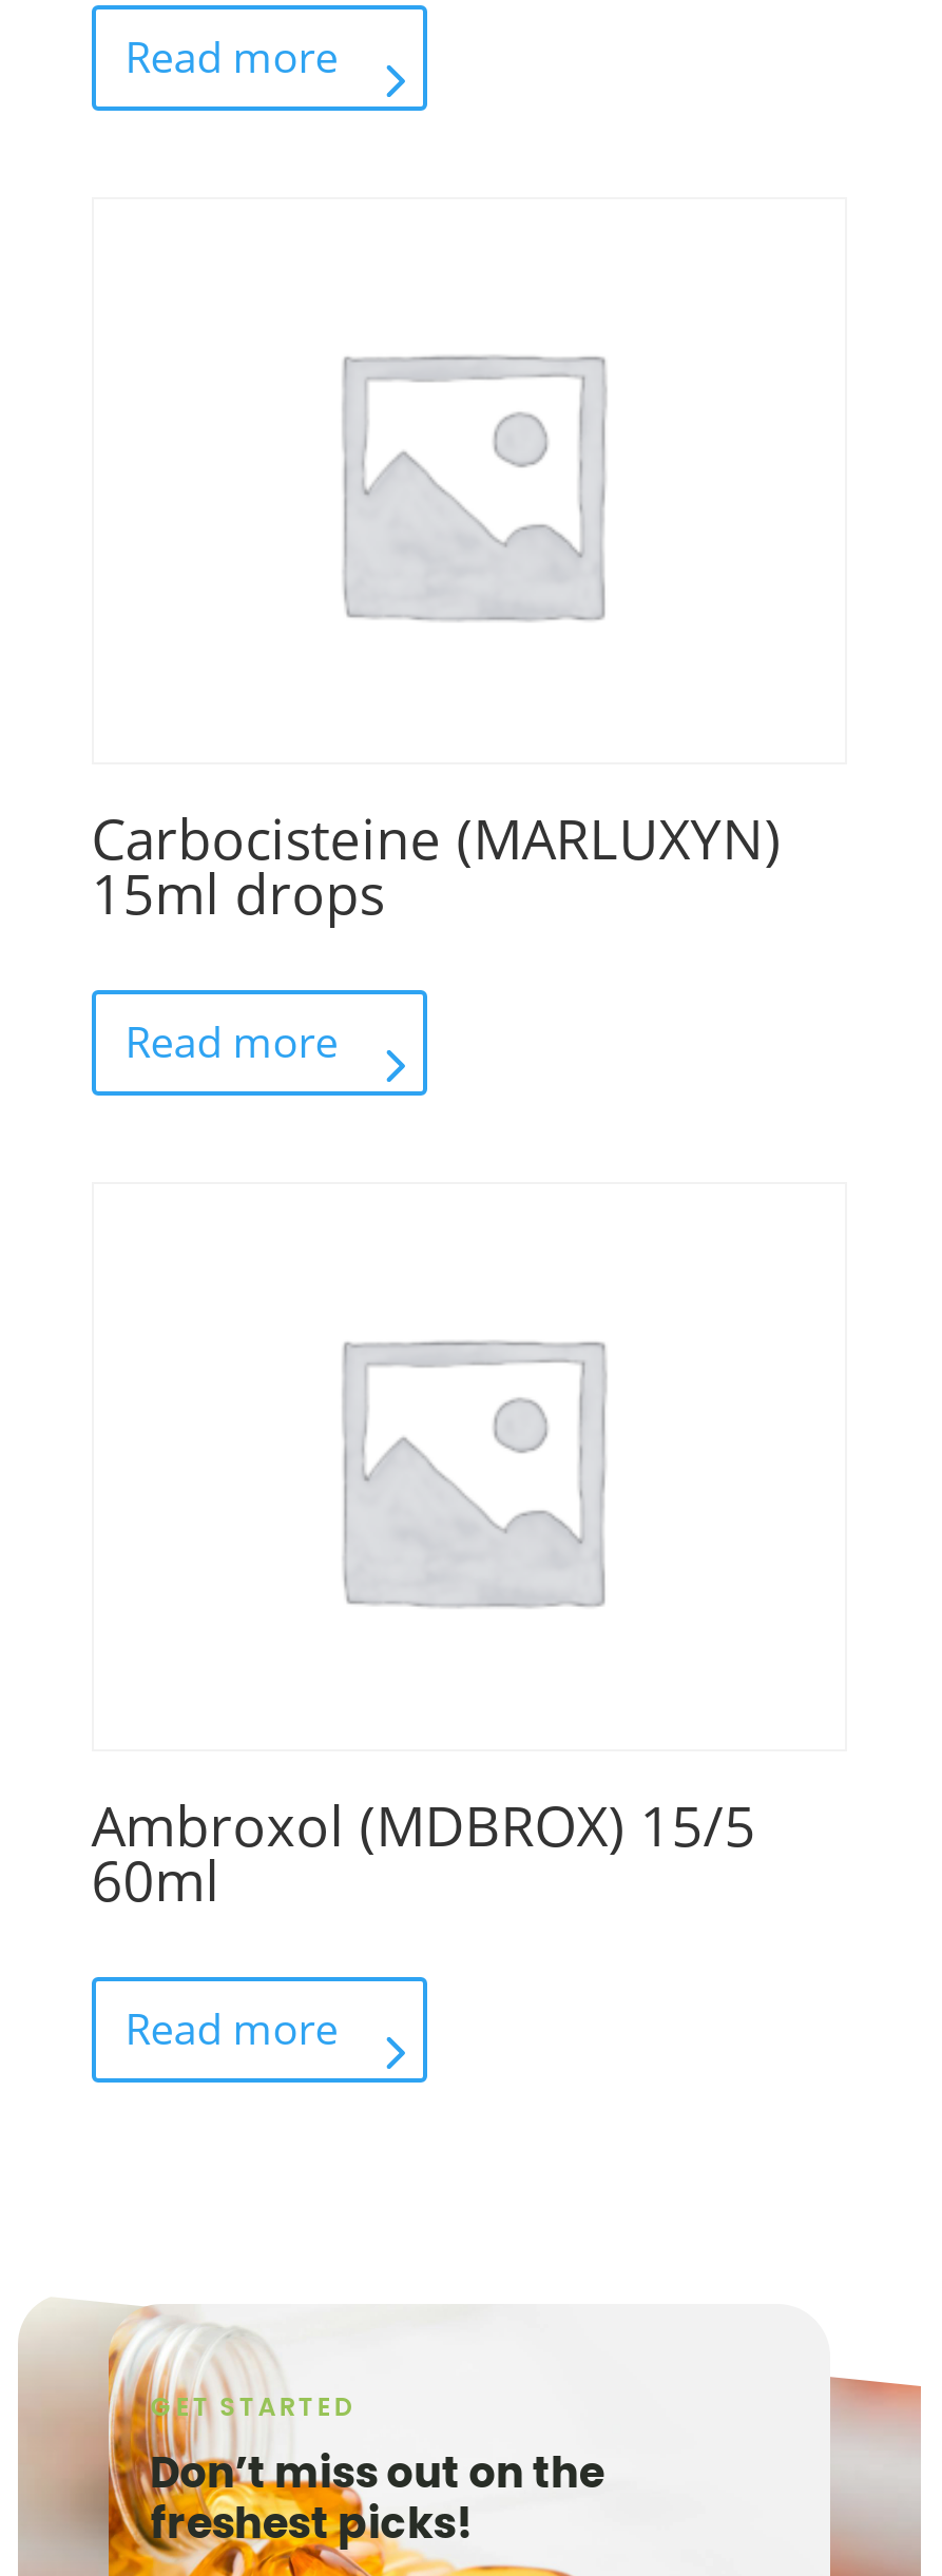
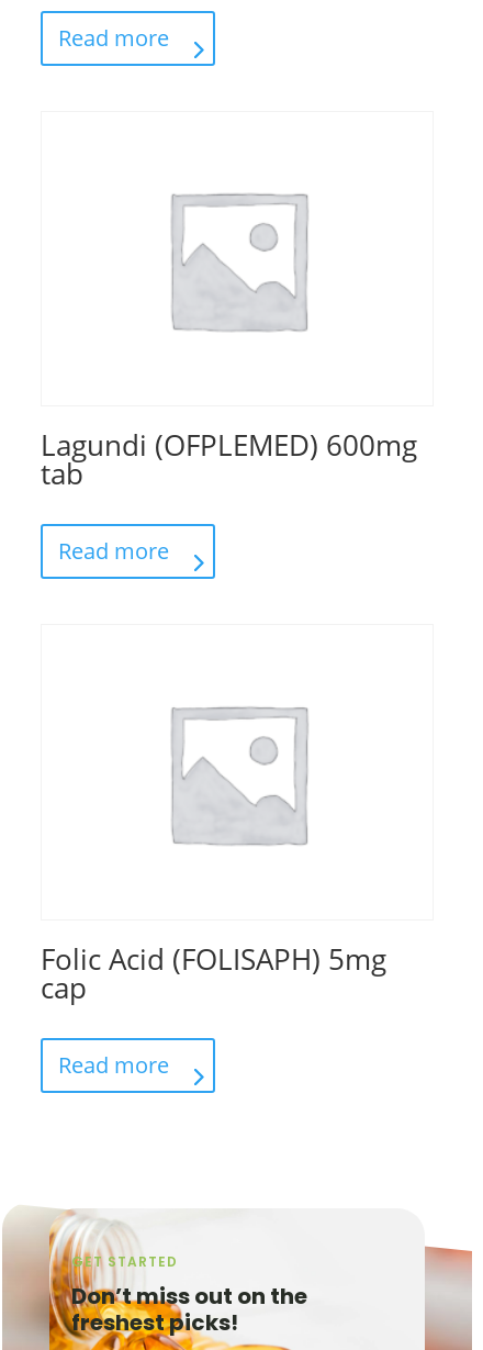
[91,801,781,931] Carbocisteine (MARLUXYN) | 15ml drops -> [40,425,417,493] Lagundi (OFPLEMED) 600mg | tab
[91,1786,756,1917] Ambroxol (MDBROX) 15/5 | 60ml -> [40,939,386,1007] Folic Acid (FOLISAPH) 5mg | cap

